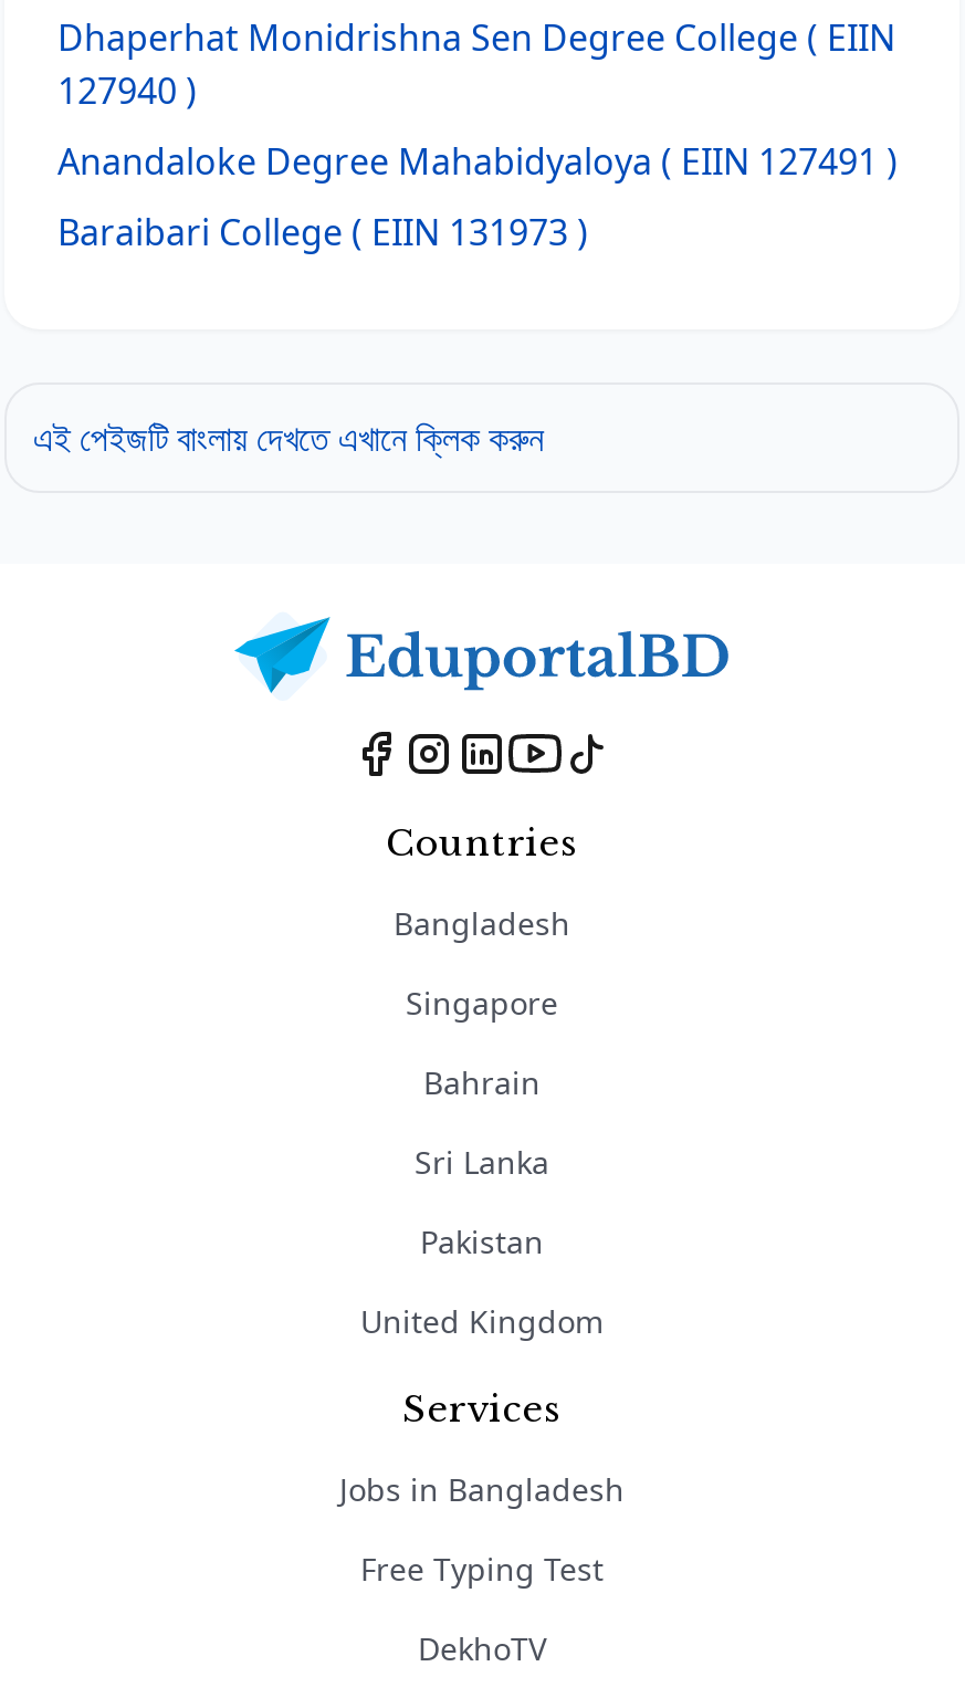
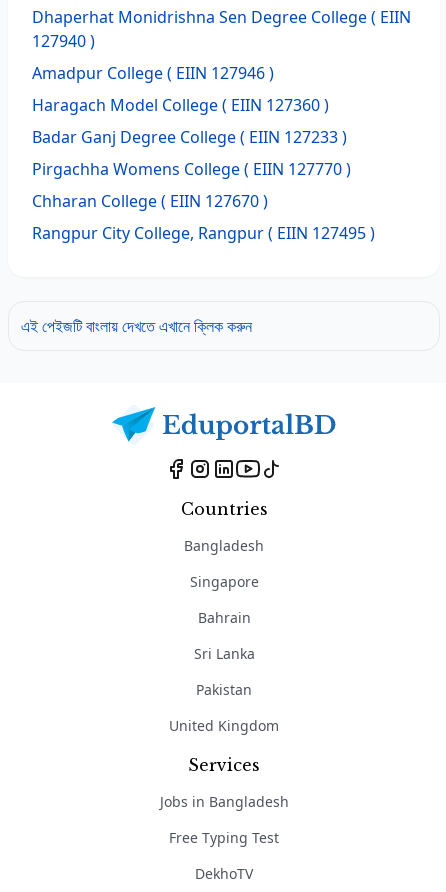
[57,137,898,256] Anandaloke Degree Mahabidyaloya ( EIIN 127491 ) | Baraibari College ( EIIN 131973 ) -> [32,62,375,244] Amadpur College ( EIIN 127946 ) | Haragach Model College ( EIIN 127360 ) | Badar Ganj Degree College ( EIIN 127233 ) | Pirgachha Womens College ( EIIN 127770 ) | Chharan College ( EIIN 127670 ) | Rangpur City College, Rangpur ( EIIN 127495 )

